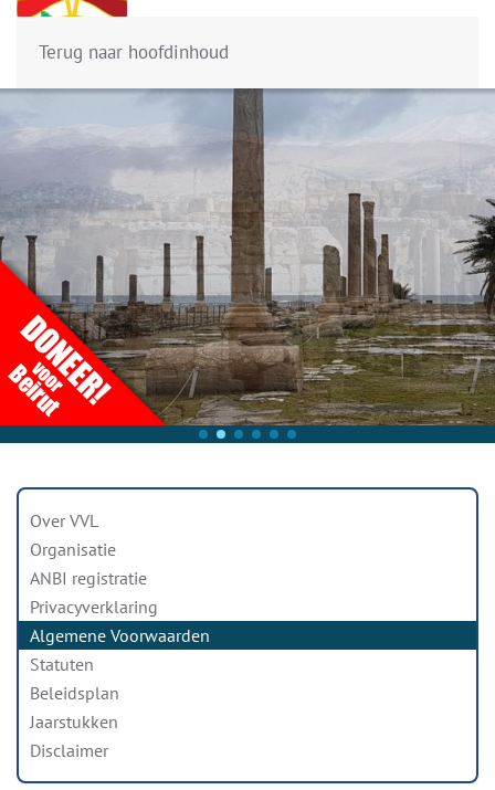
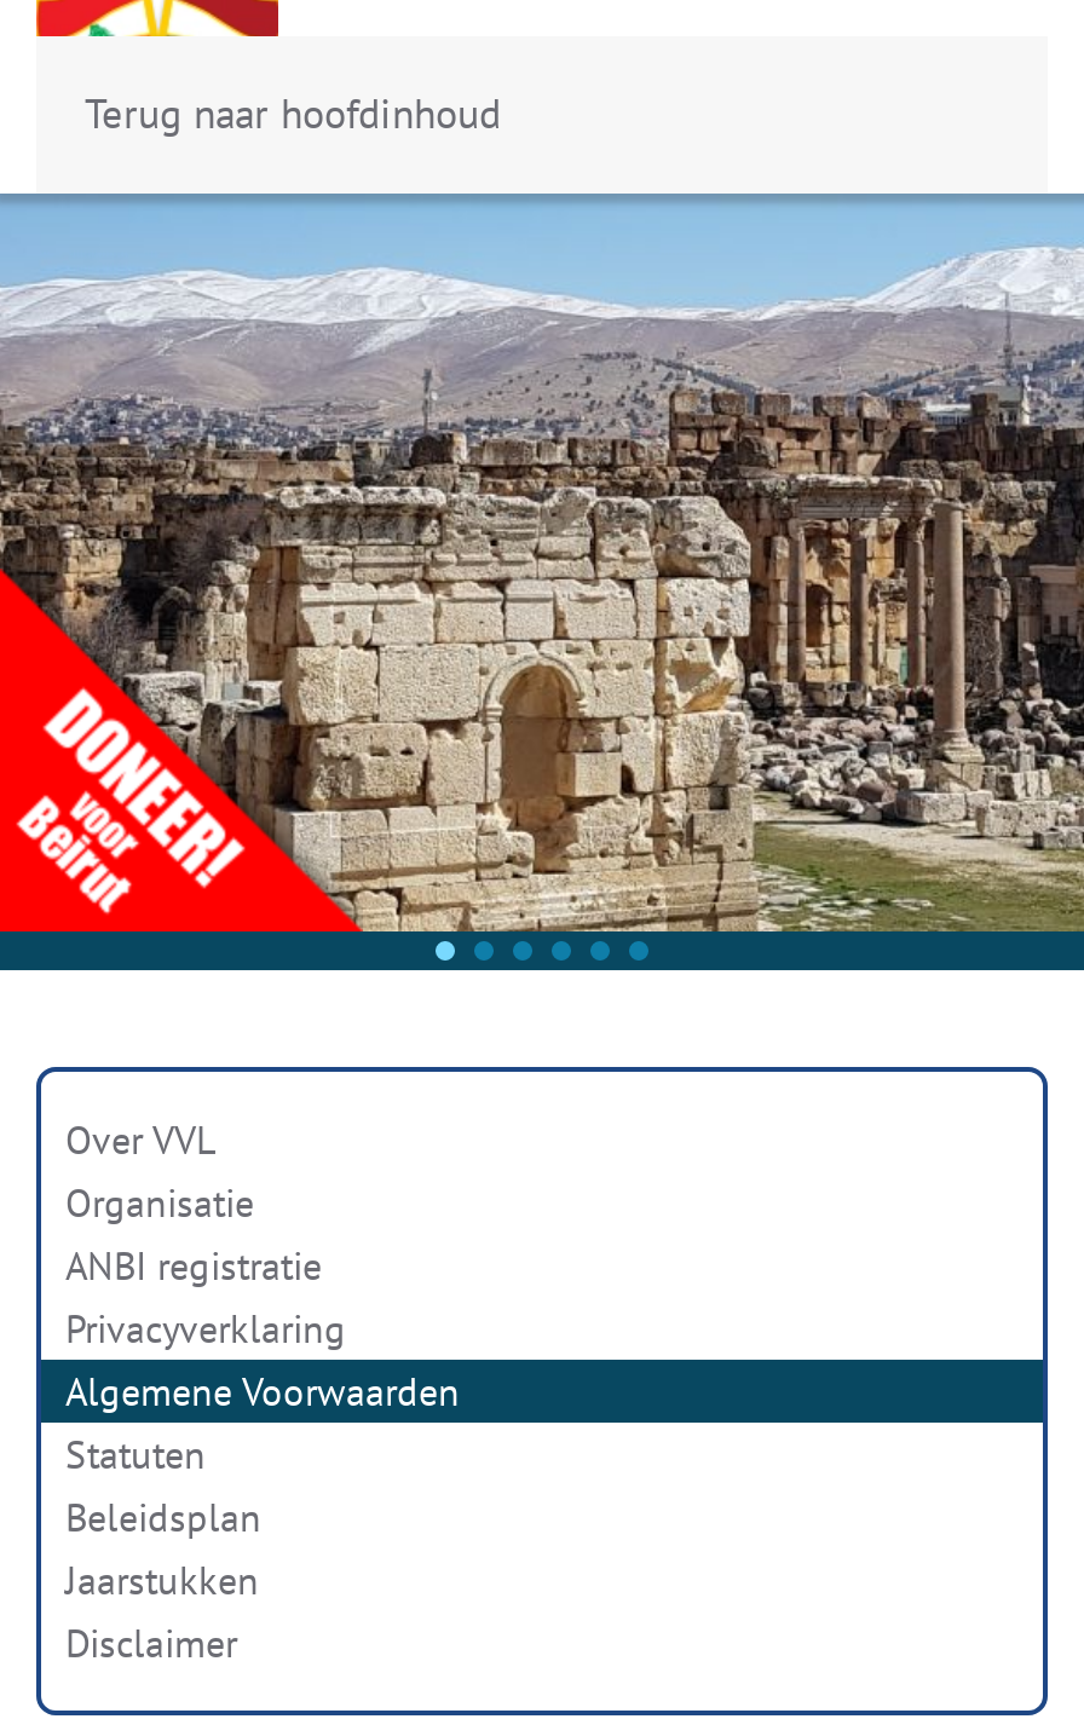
[3,87,492,439] [image] -> [7,191,1077,961] [image]

